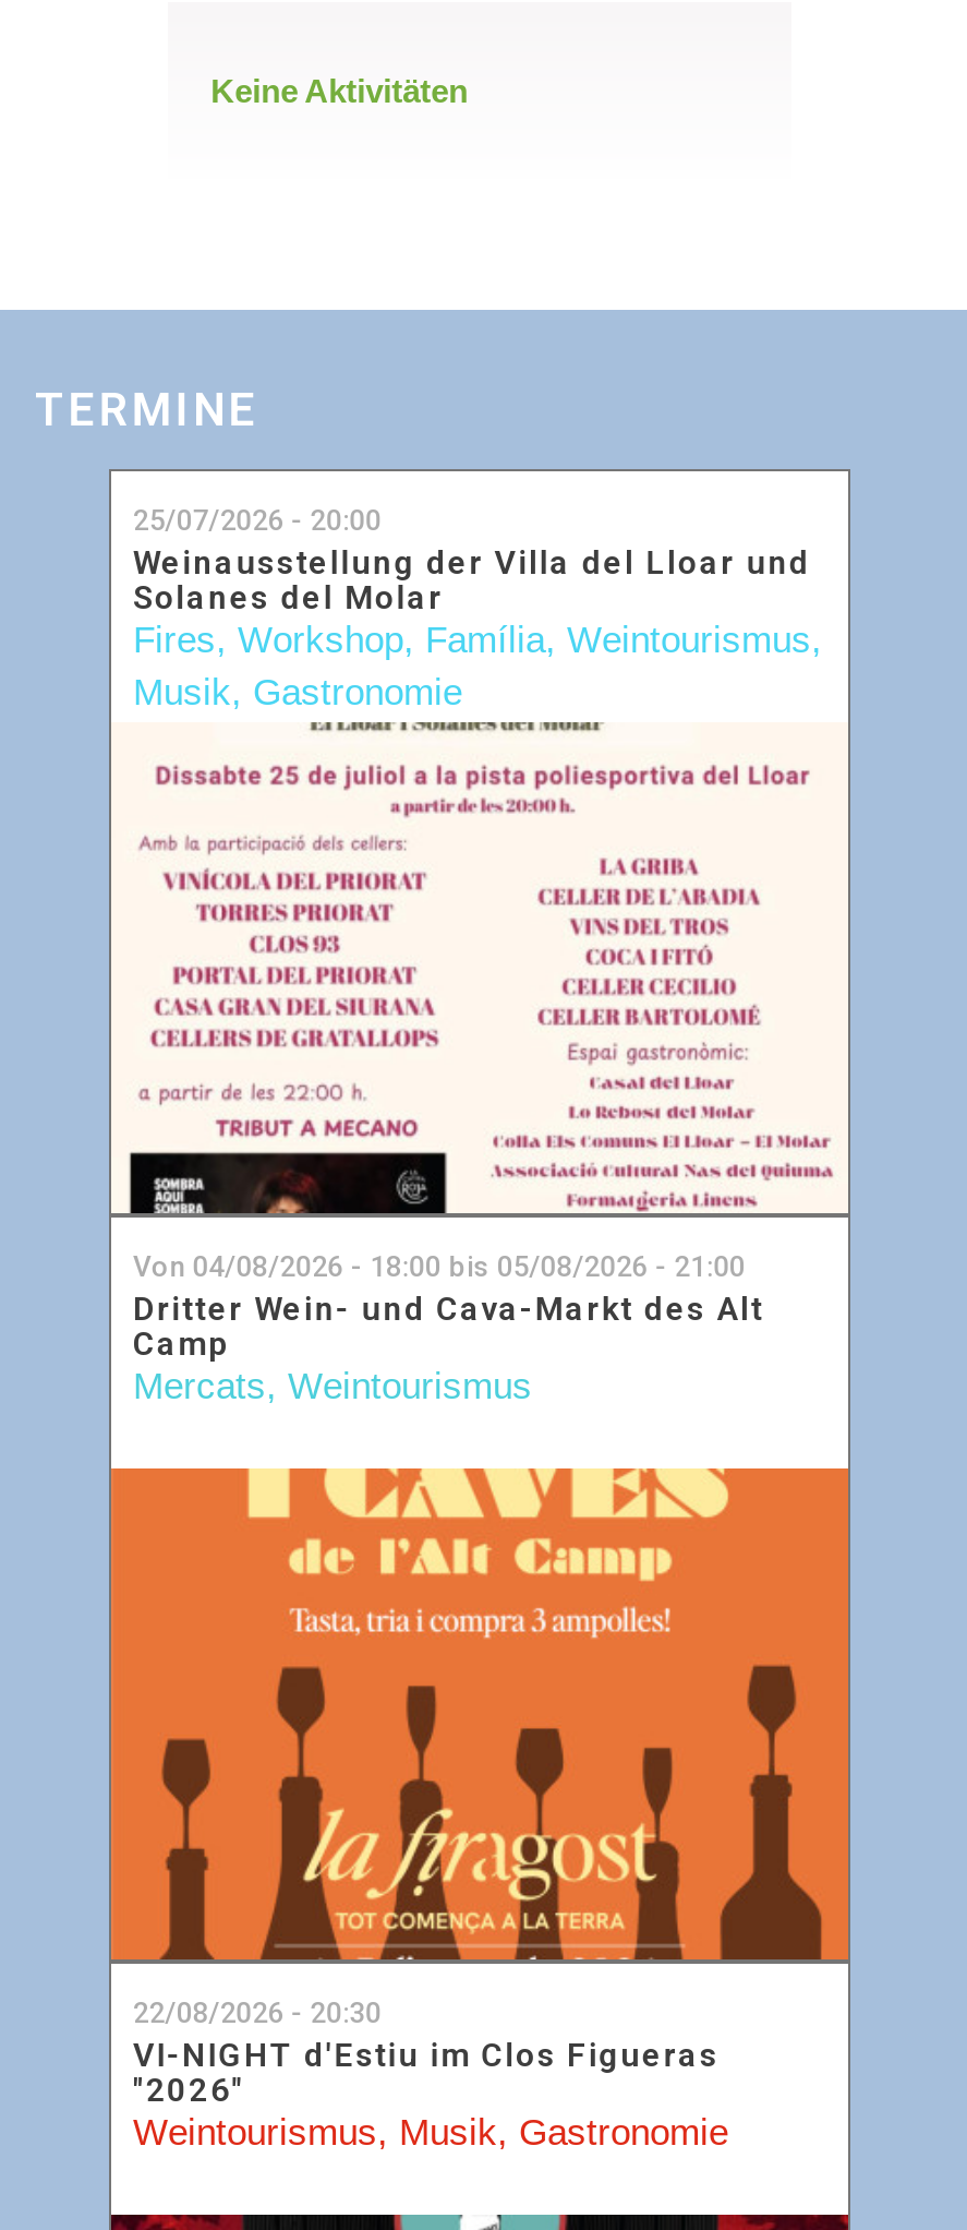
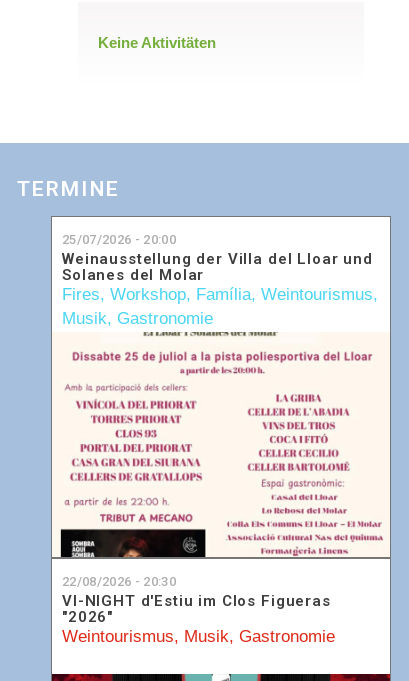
[133,1250,764,1407] Von 04/08/2026 - 18:00 bis 05/08/2026 - 21:00 | Dritter Wein- und Cava-Markt des Alt | Camp | Mercats, Weintourismus -> none
[109,1466,850,1962] [image] -> none

